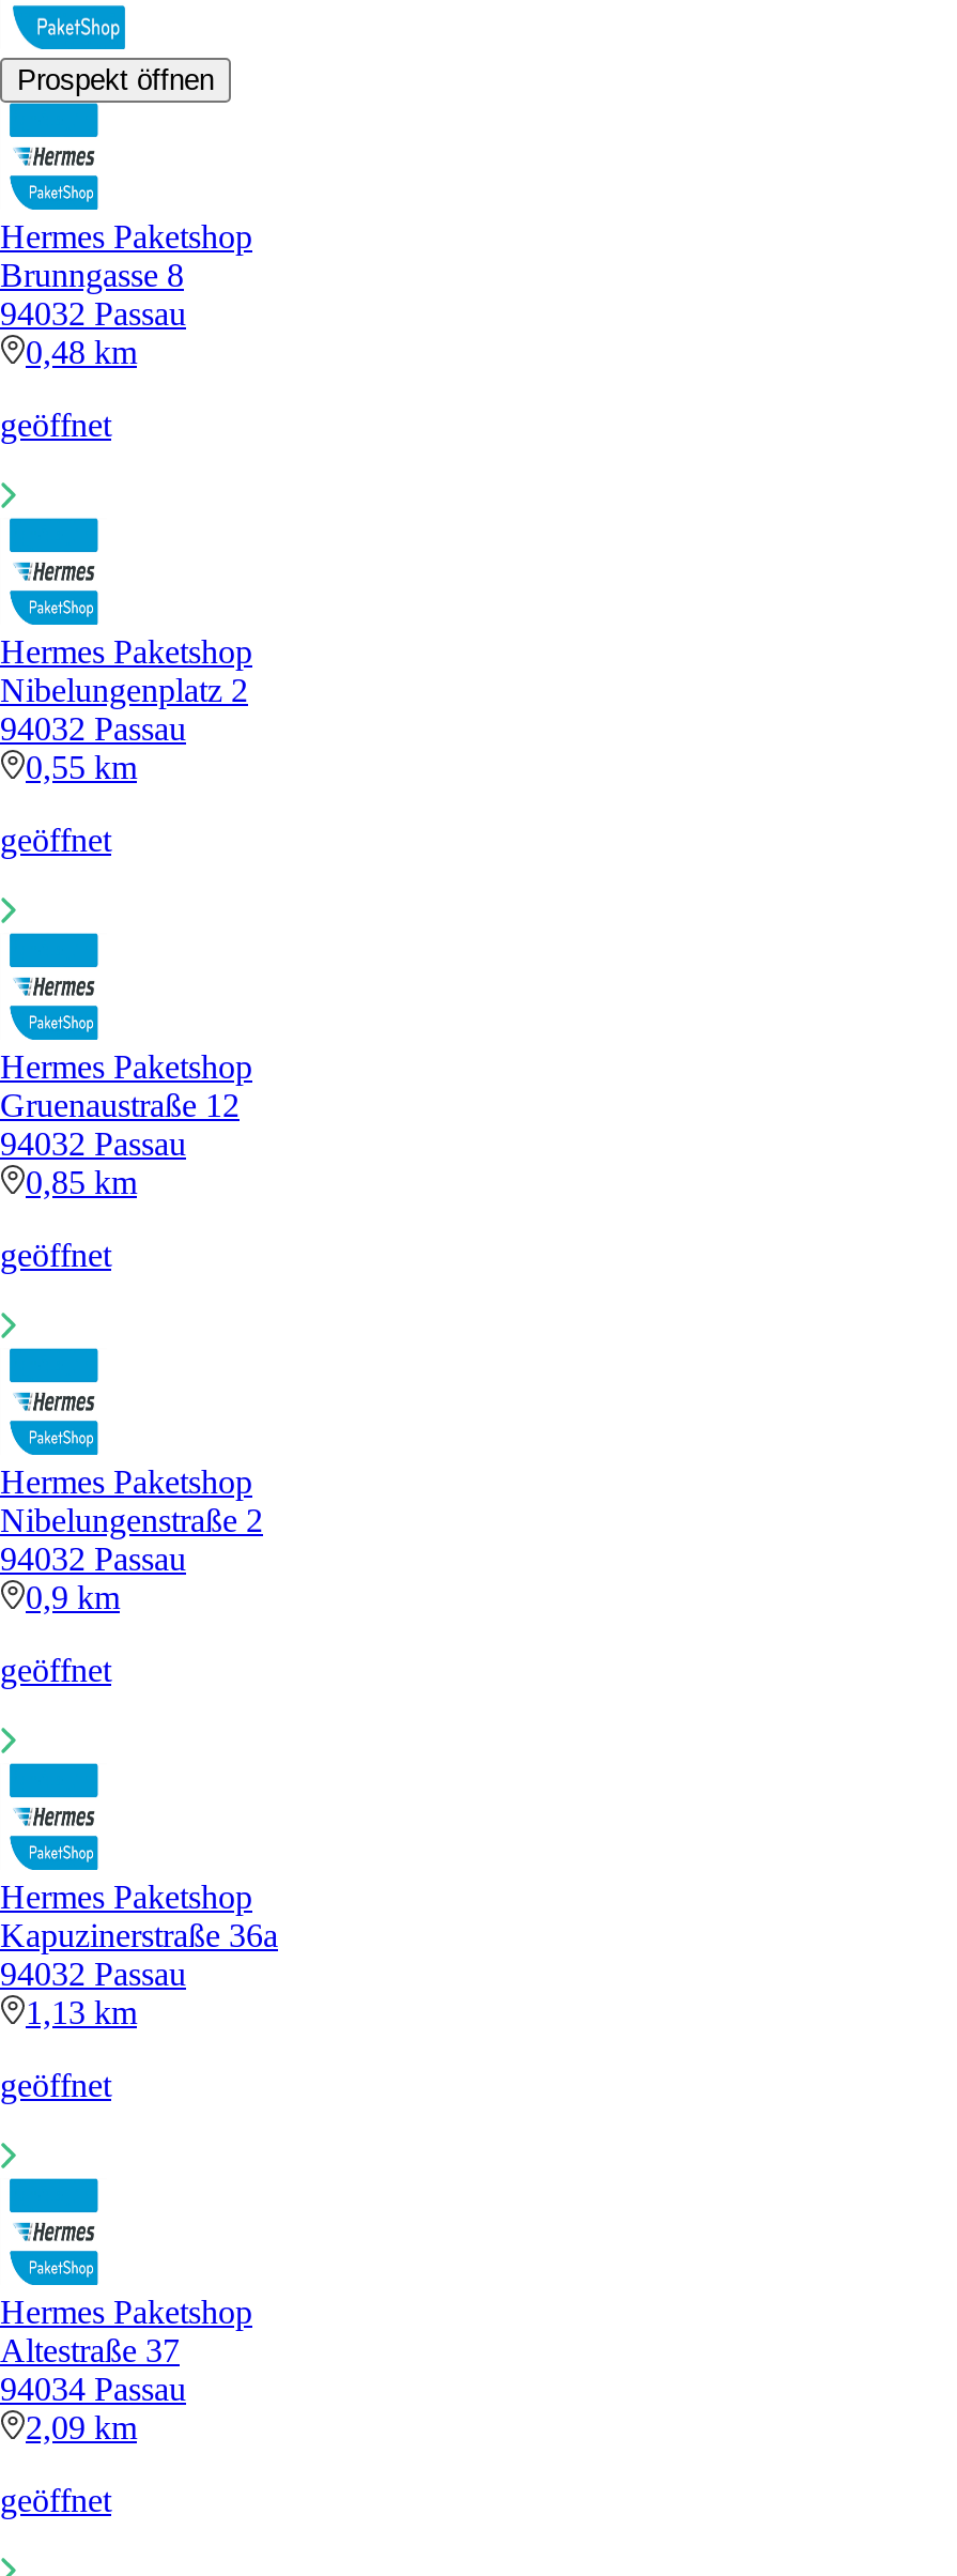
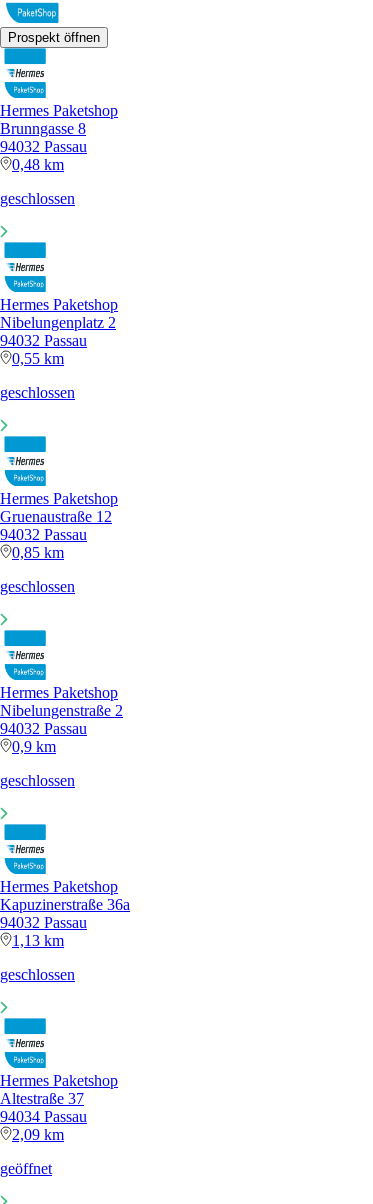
[0,407,111,443] geöffnet -> [0,190,75,207] geschlossen
[0,822,111,858] geöffnet -> [0,384,75,401] geschlossen
[0,1237,111,1273] geöffnet -> [0,578,75,595] geschlossen
[0,1652,111,1688] geöffnet -> [0,772,75,789] geschlossen
[0,2067,111,2103] geöffnet -> [0,966,75,983] geschlossen

